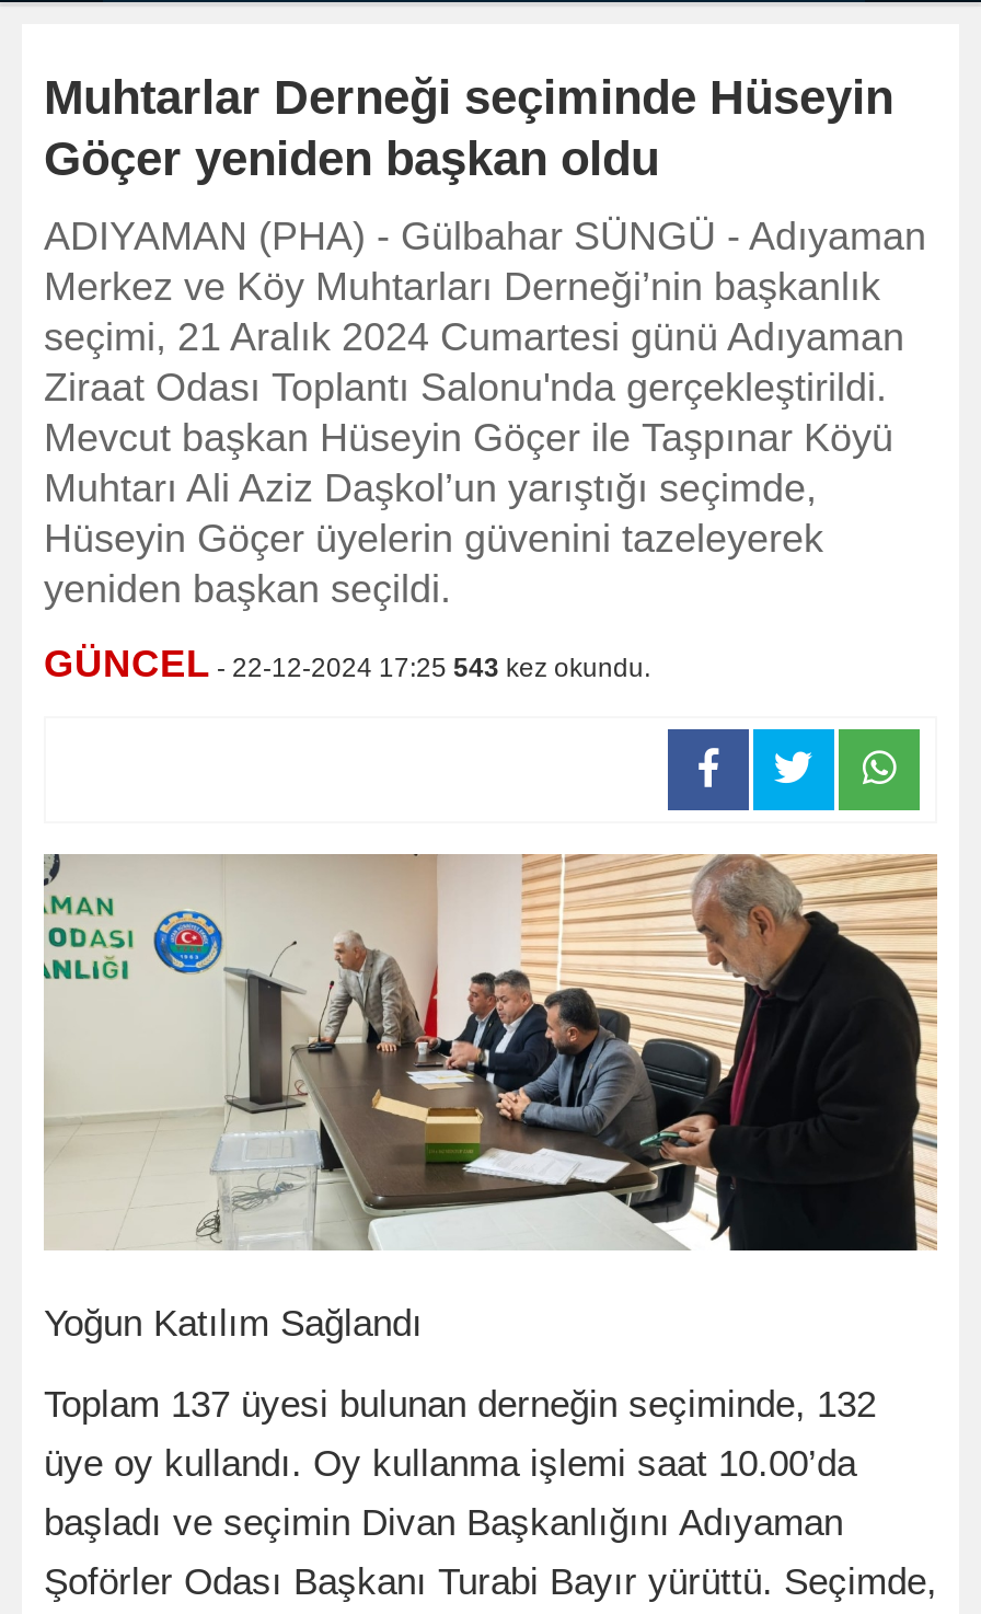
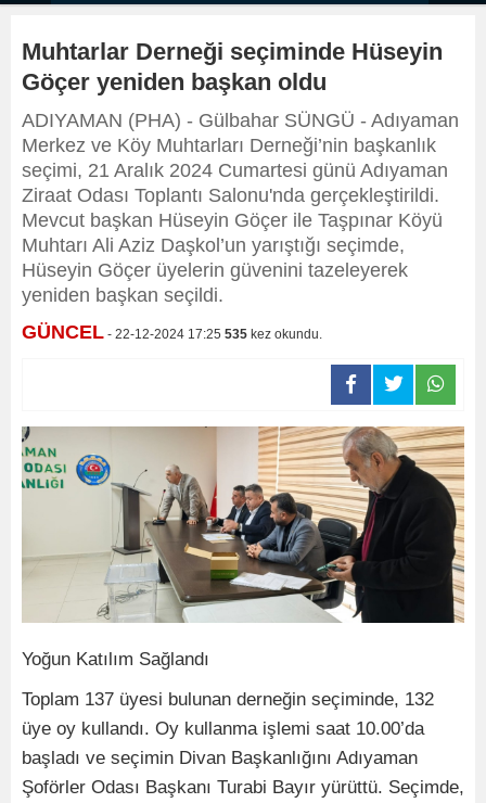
[44,642,650,685] GÜNCEL - 22-12-2024 17:25 543 kez okundu. -> [22,321,322,343] GÜNCEL - 22-12-2024 17:25 535 kez okundu.

